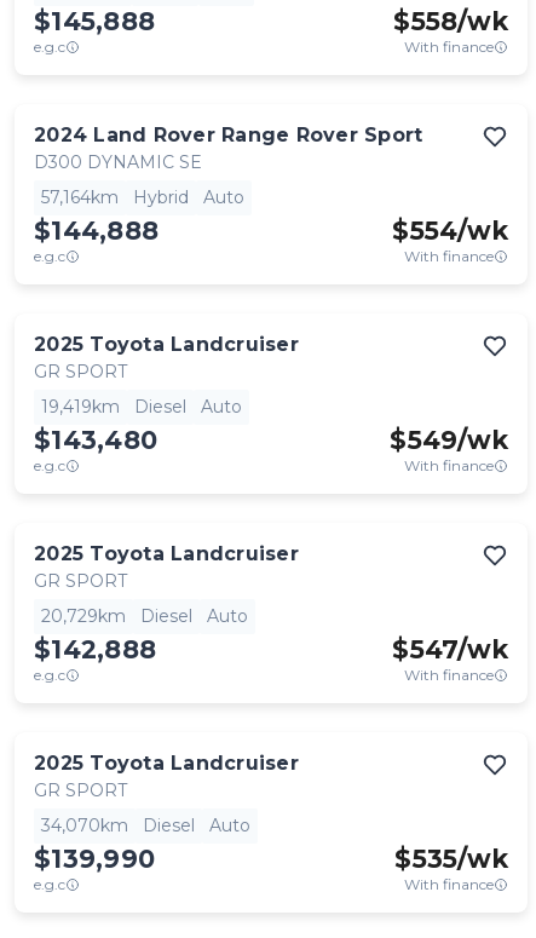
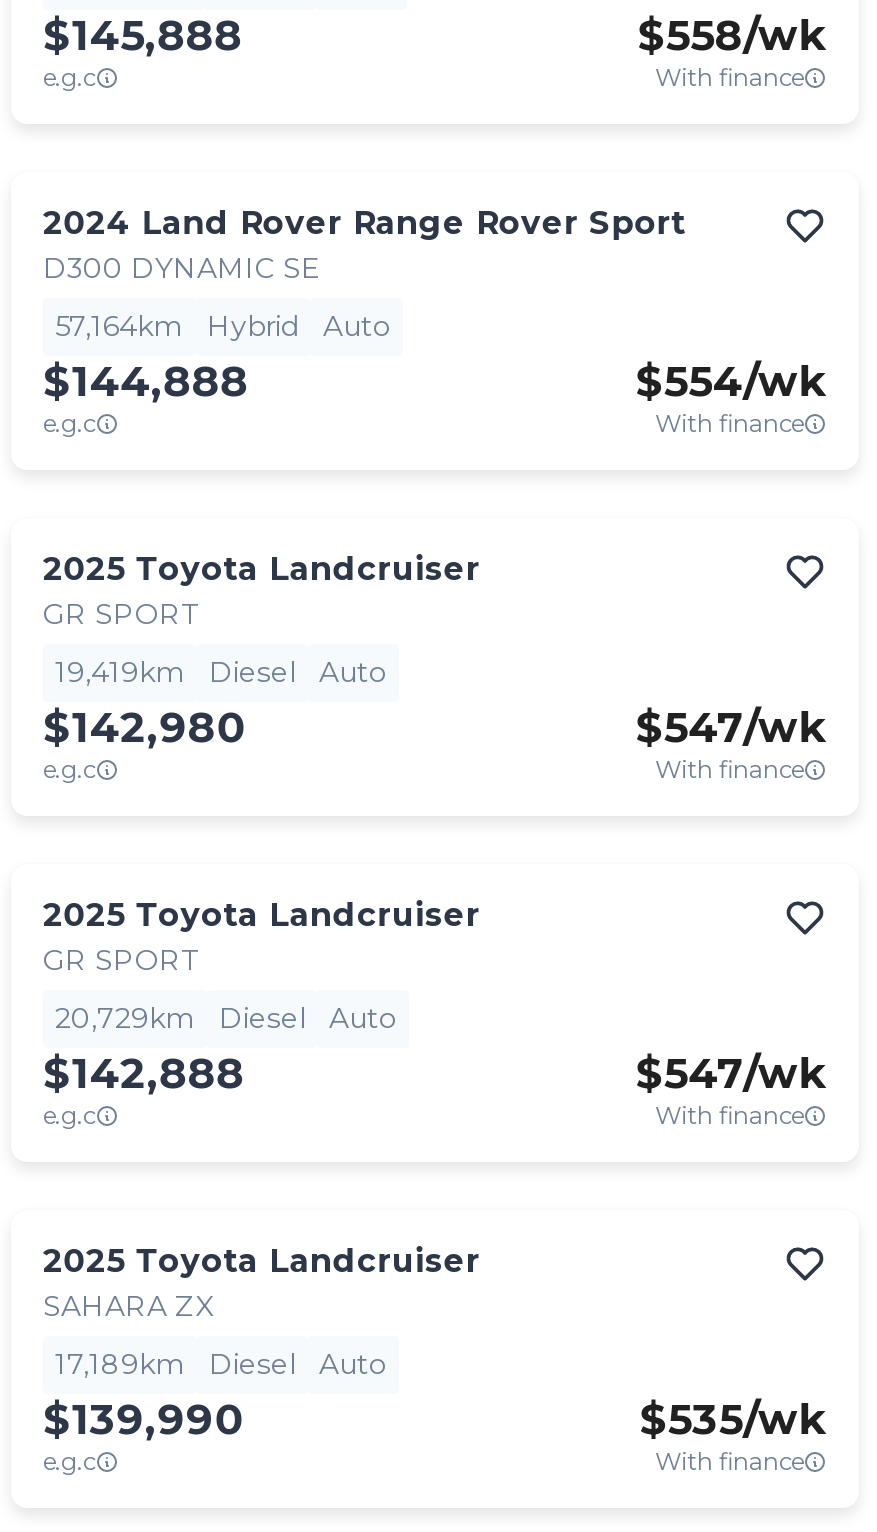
[34,425,157,455] $143,480 -> [43,702,245,752] $142,980
[390,425,508,455] $549/wk -> [635,702,827,752] $547/wk
[34,779,127,801] GR SPORT -> [43,1288,213,1324] SAHARA ZX
[41,815,250,836] 34,070km Diesel Auto -> [55,1346,387,1382] 17,189km Diesel Auto

